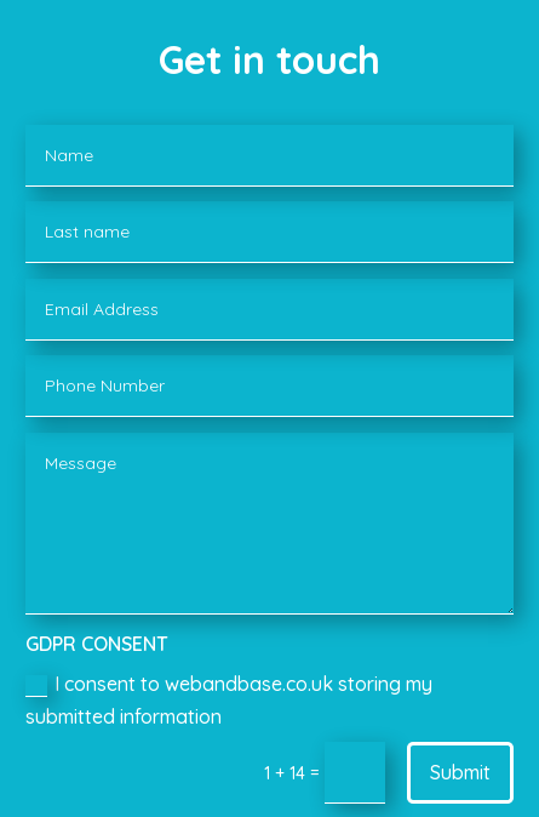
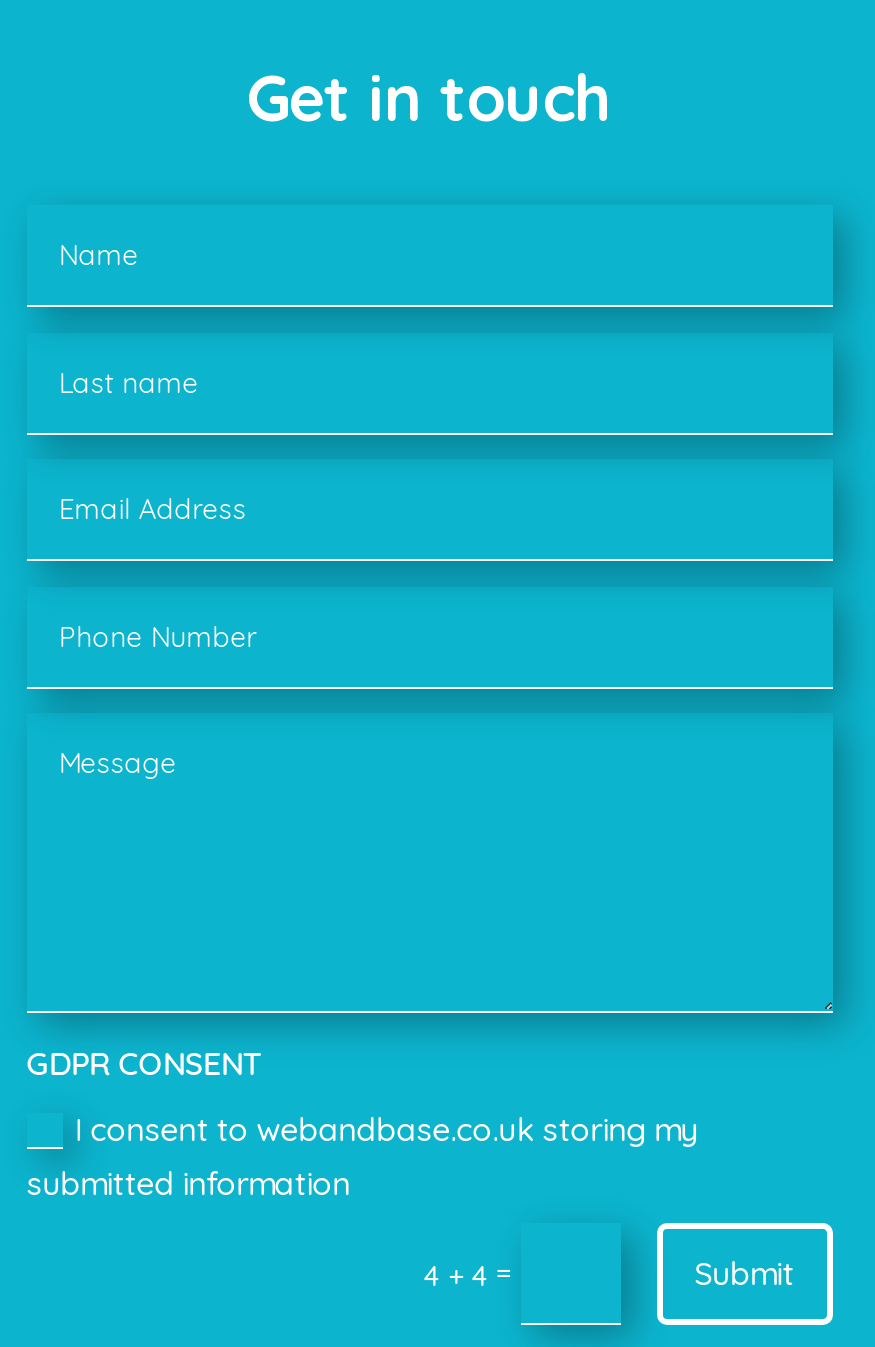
[264,761,324,784] 1 + 14 = -> [424,1254,520,1293] 4 + 4 =

